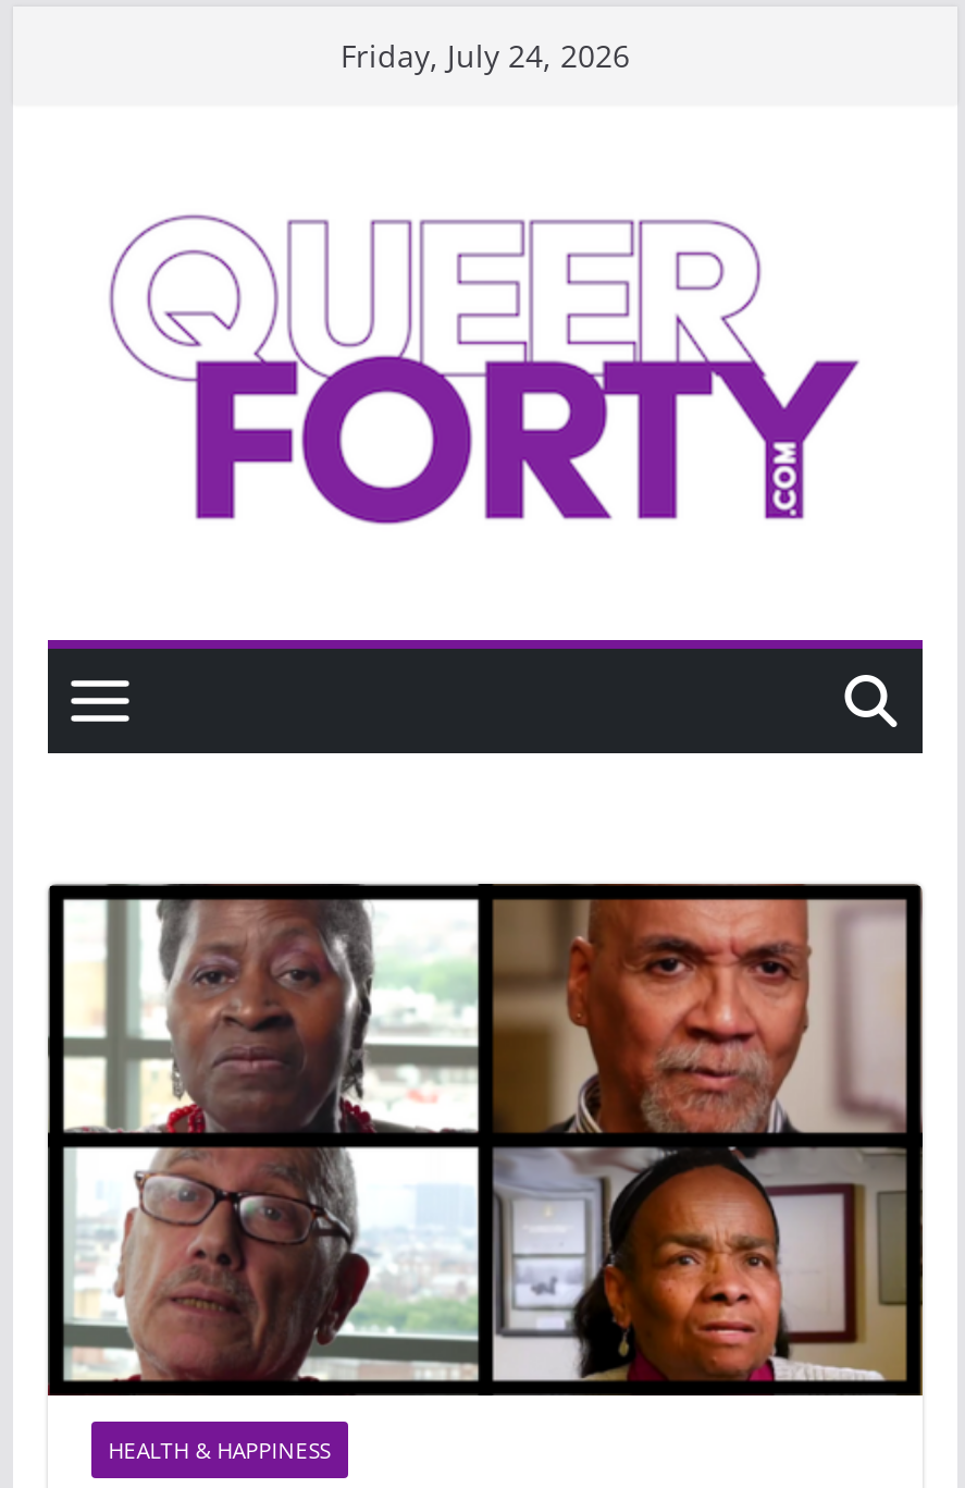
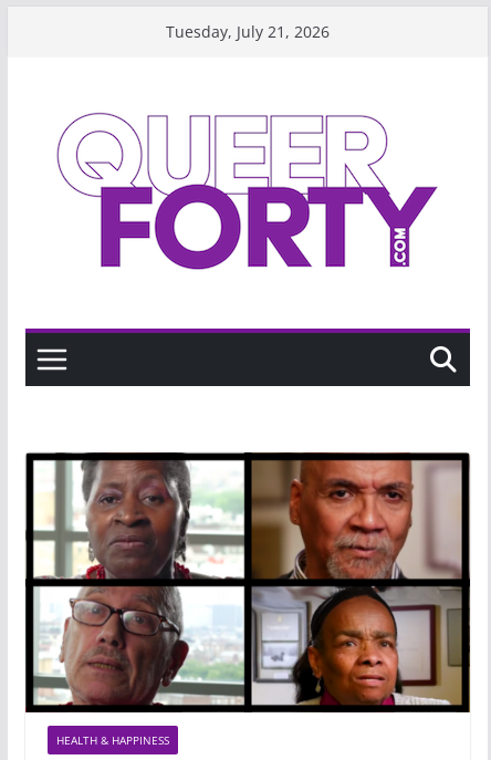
[341,35,630,76] Friday, July 24, 2026 -> [166,21,330,42] Tuesday, July 21, 2026

